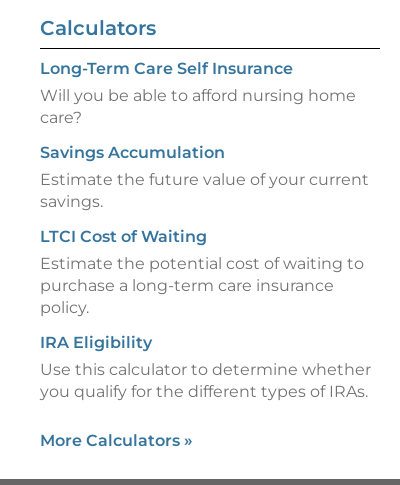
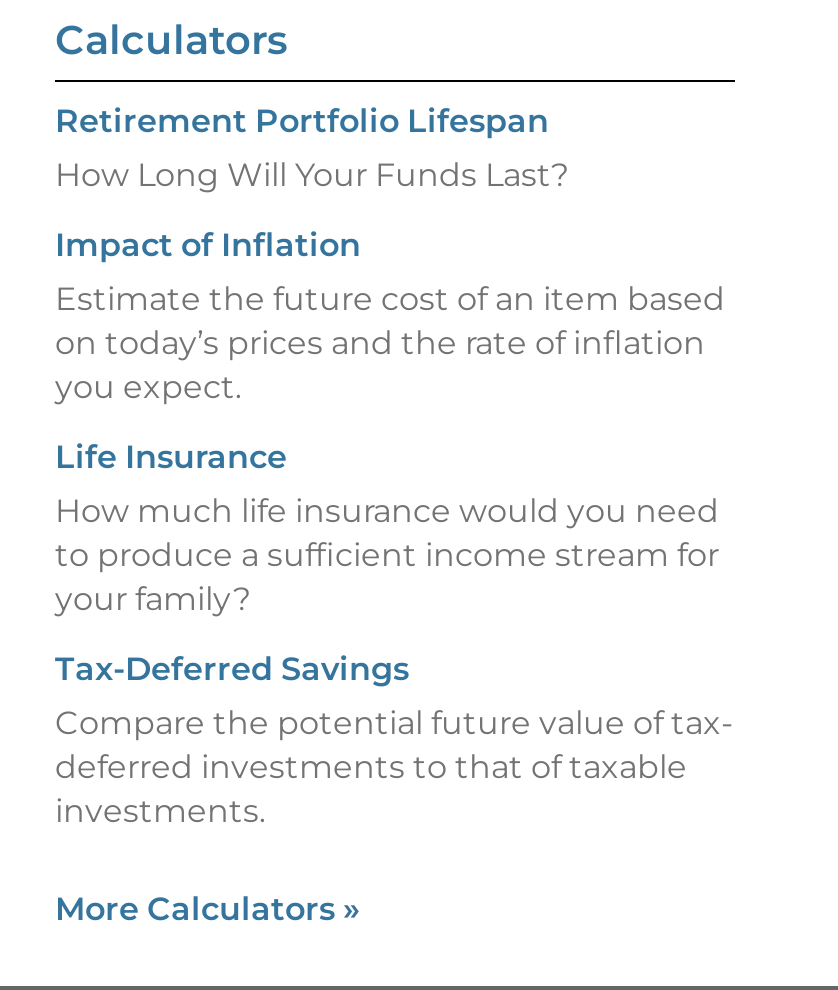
[40,59,356,127] Long-Term Care Self Insurance | Will you be able to afford nursing home | care? -> [55,102,569,194] Retirement Portfolio Lifespan | How Long Will Your Funds Last?
[40,143,369,211] Savings Accumulation | Estimate the future value of your current | savings. -> [55,226,725,406] Impact of Inflation | Estimate the future cost of an item based | on today’s prices and the rate of inflation | you expect.
[40,227,364,317] LTCI Cost of Waiting | Estimate the potential cost of waiting to | purchase a long-term care insurance | policy. -> [55,438,719,618] Life Insurance | How much life insurance would you need | to produce a sufficient income stream for | your family?
[40,333,371,401] IRA Eligibility | Use this calculator to determine whether | you qualify for the different types of IRAs. -> [55,650,733,830] Tax-Deferred Savings | Compare the potential future value of tax- | deferred investments to that of taxable | investments.

